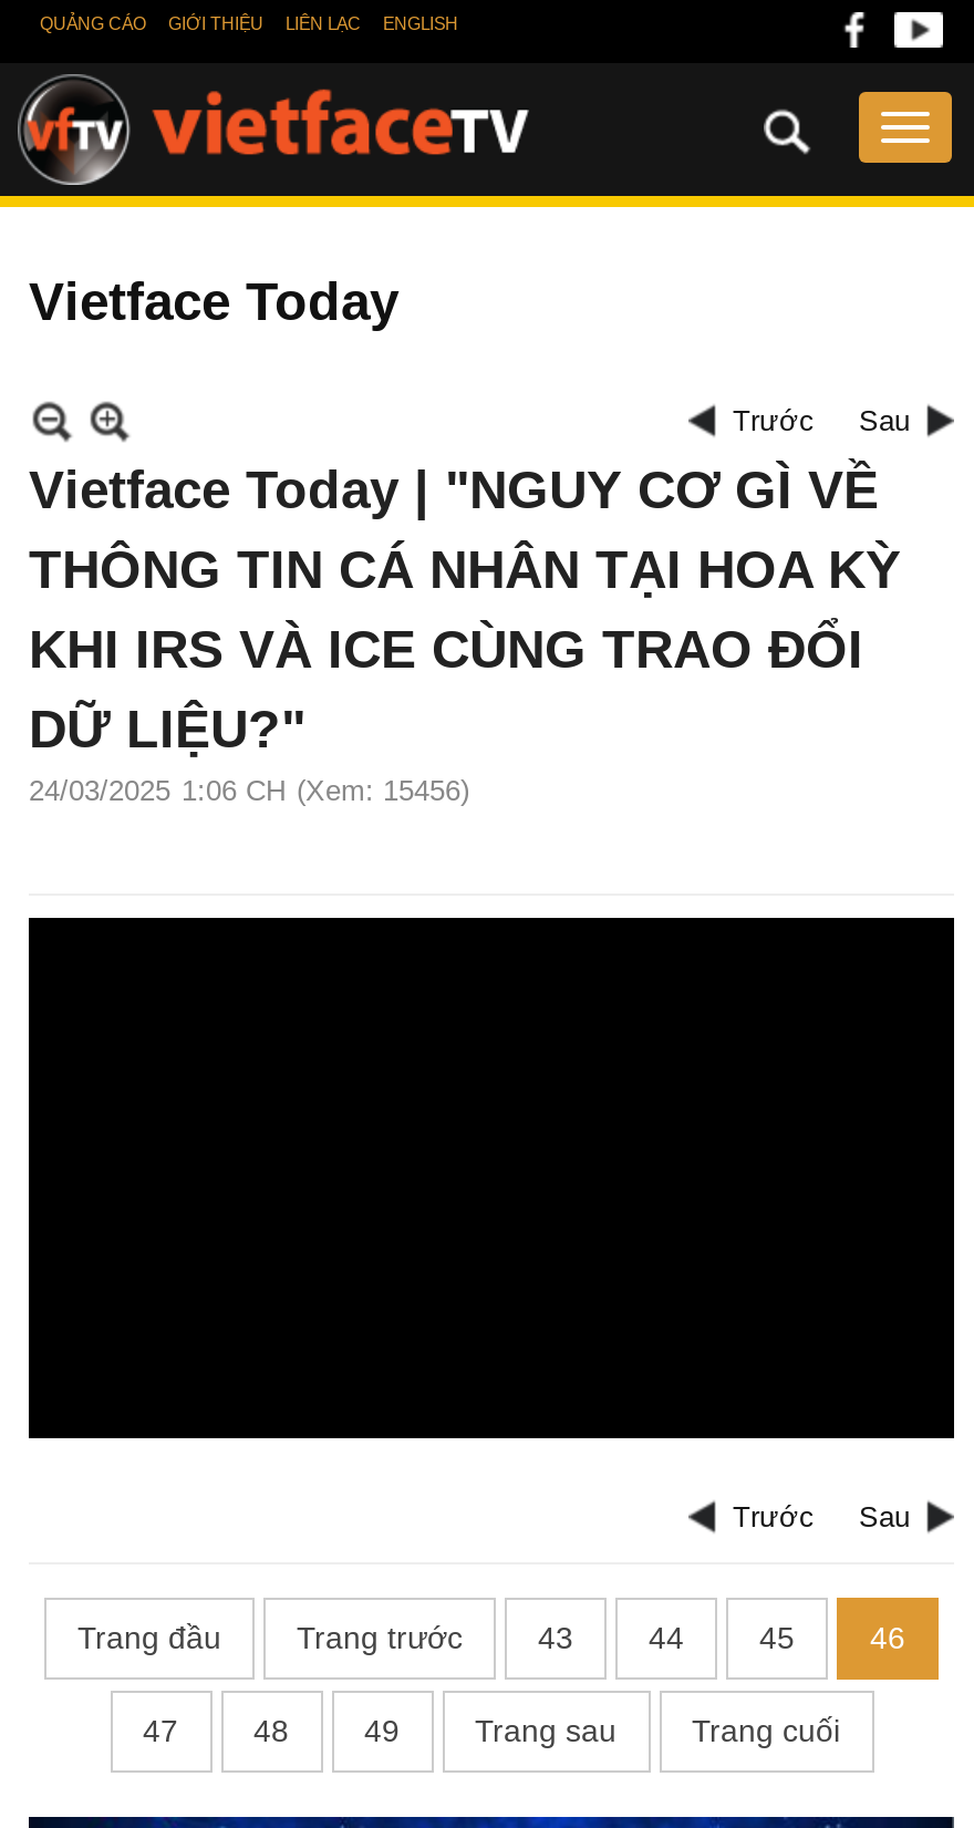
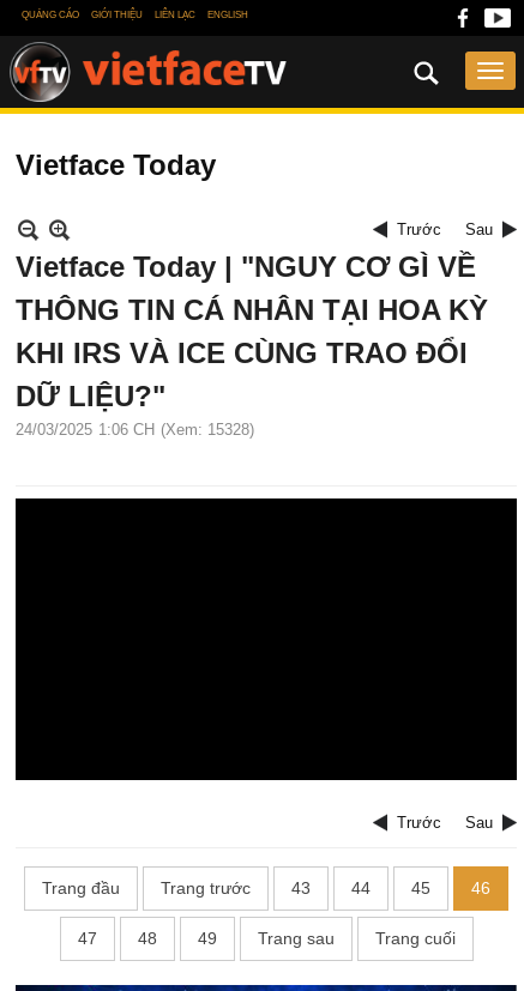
[29,774,469,807] 24/03/2025 1:06 CH (Xem: 15456) -> [16,421,254,439] 24/03/2025 1:06 CH (Xem: 15328)

